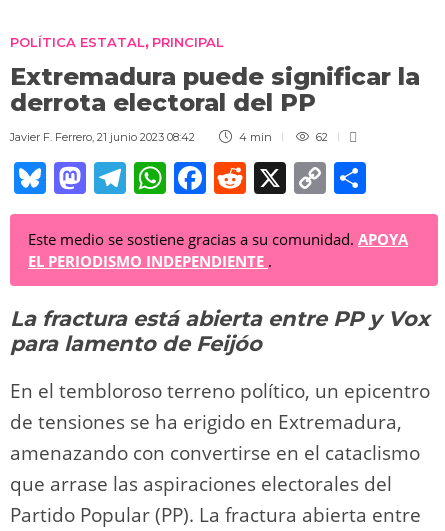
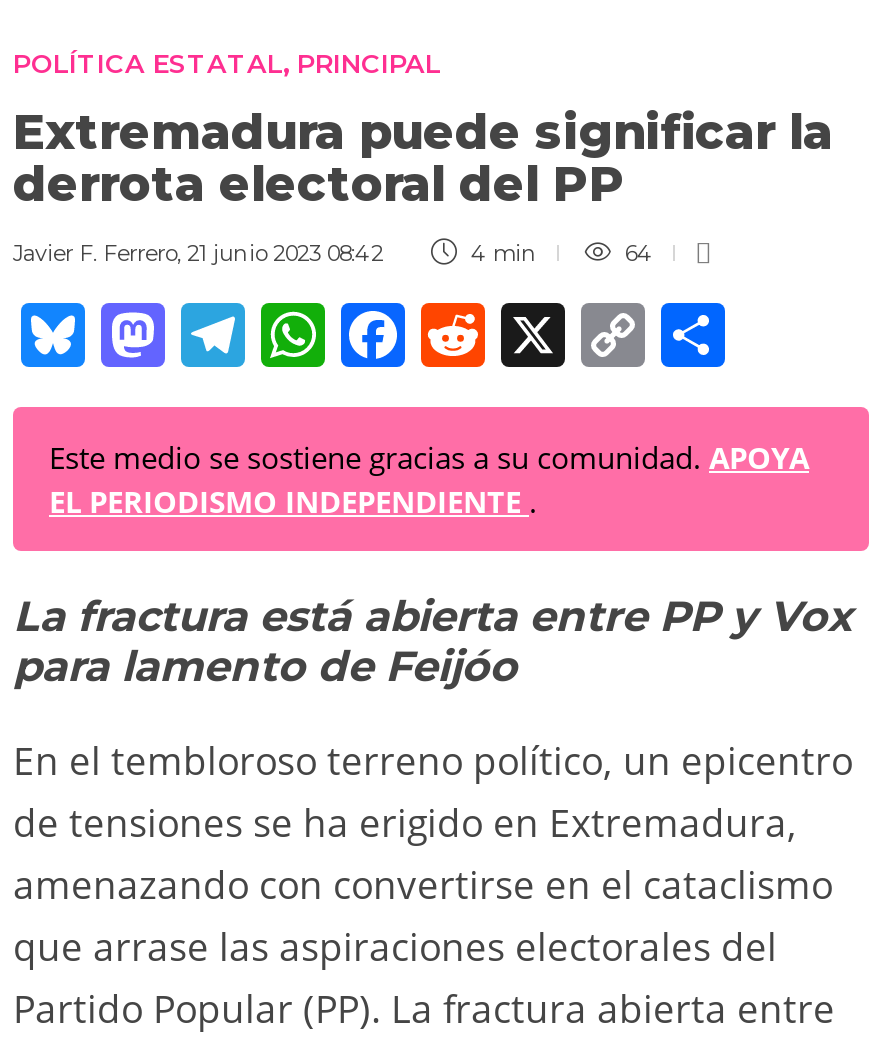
[313,130,328,144] 62 -> [619,238,653,266] 64

